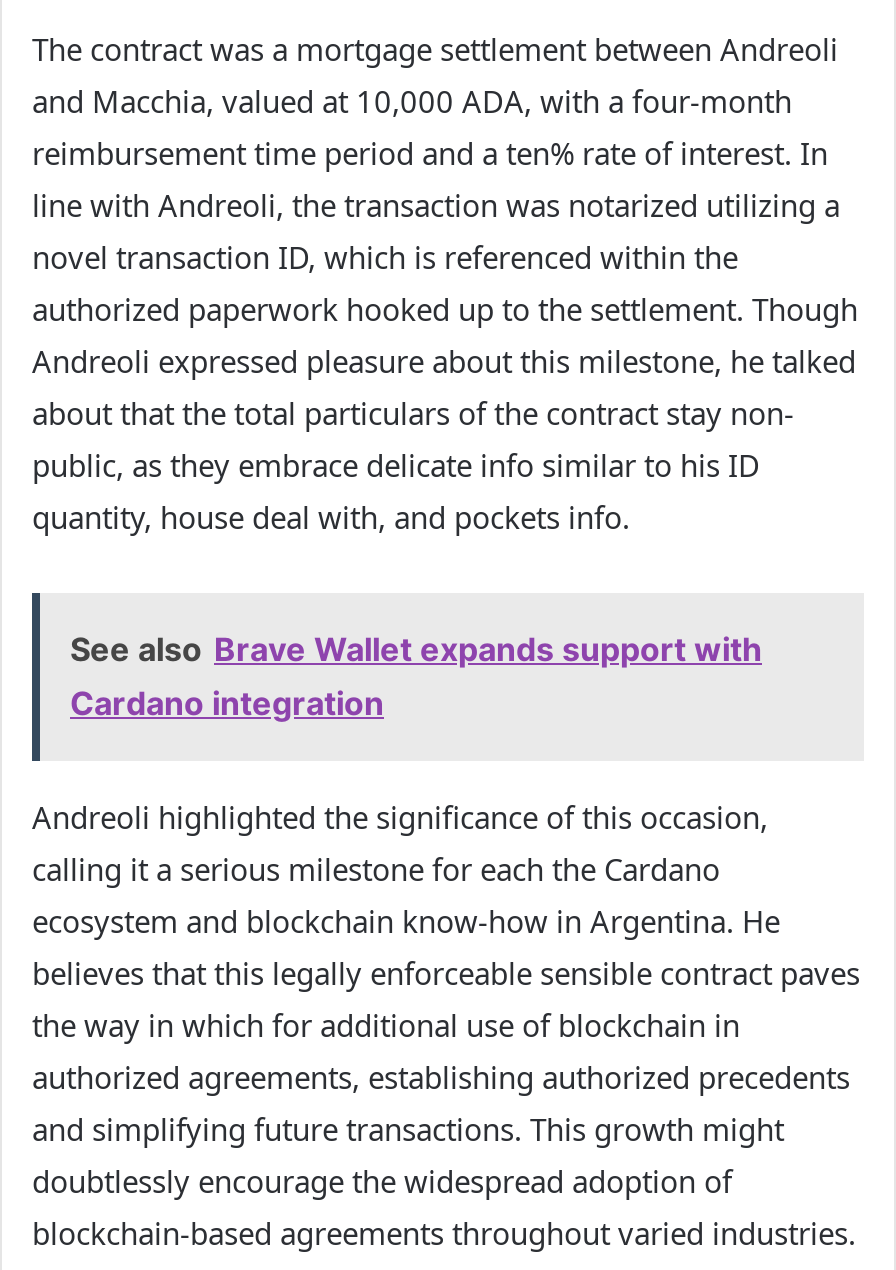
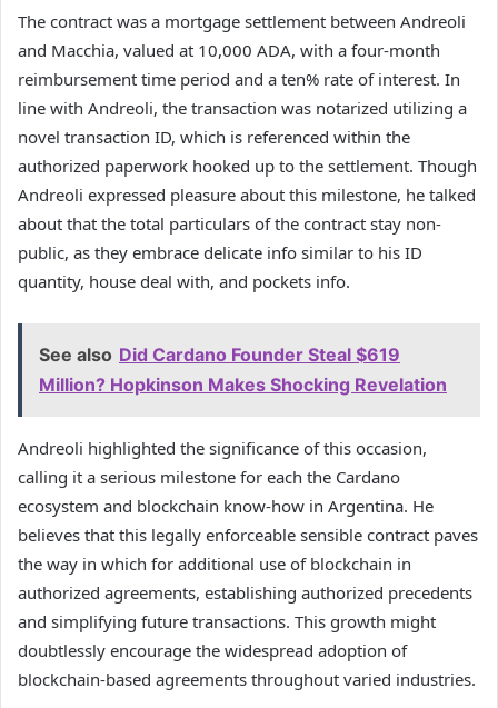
[70,628,762,722] See also Brave Wallet expands support with | Cardano integration -> [39,343,447,395] See also Did Cardano Founder Steal $619 | Million? Hopkinson Makes Shocking Revelation

